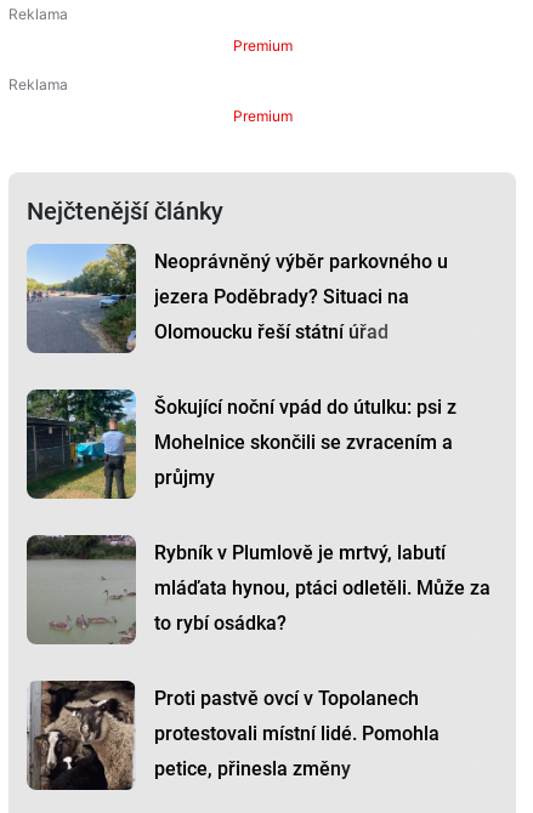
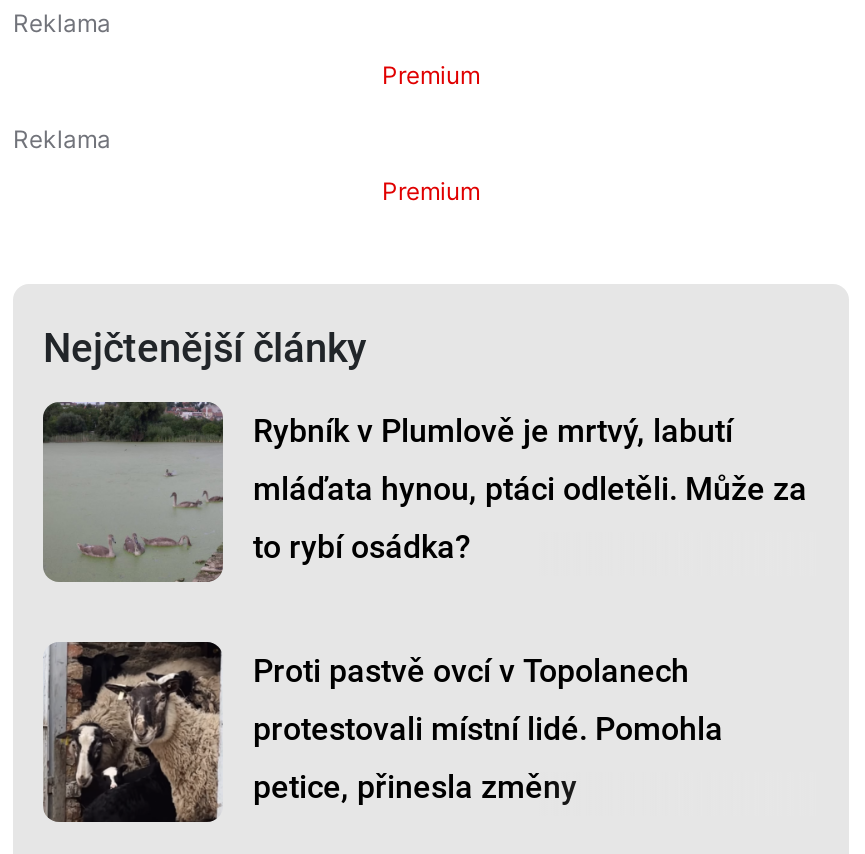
[27,244,457,489] [image] | Neoprávněný výběr parkovného u | jezera Poděbrady? Situaci na | Olomoucku řeší státní úřad | Šokující noční vpád do útulku: psi z | Mohelnice skončili se zvracením a | průjmy -> none
[25,388,137,499] [image] -> none

